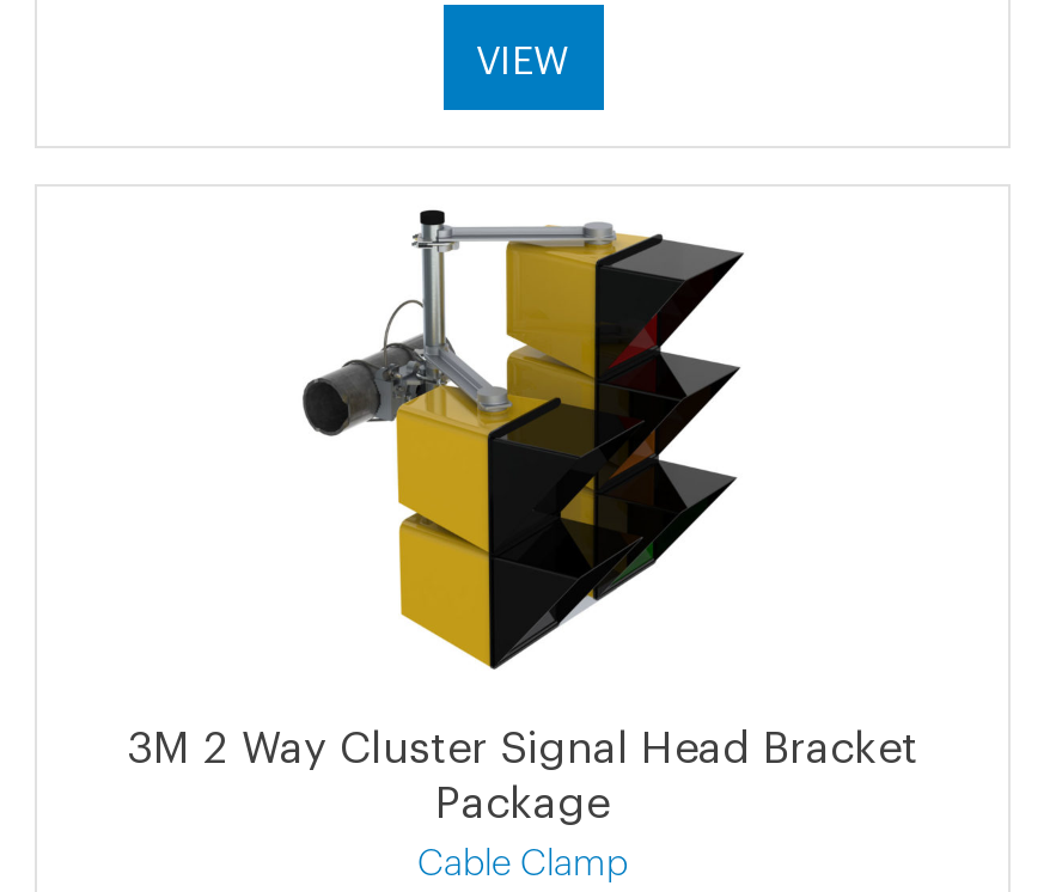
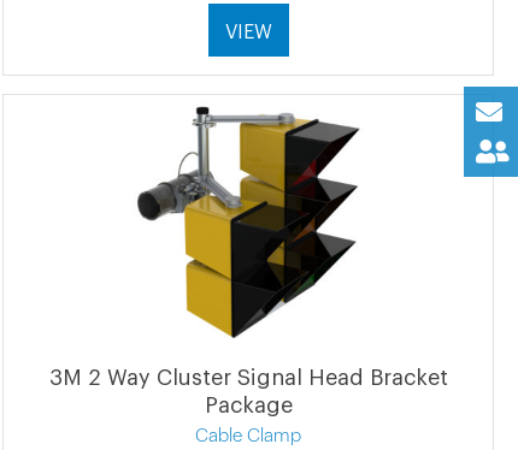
none -> [463,85,514,178] [image]

